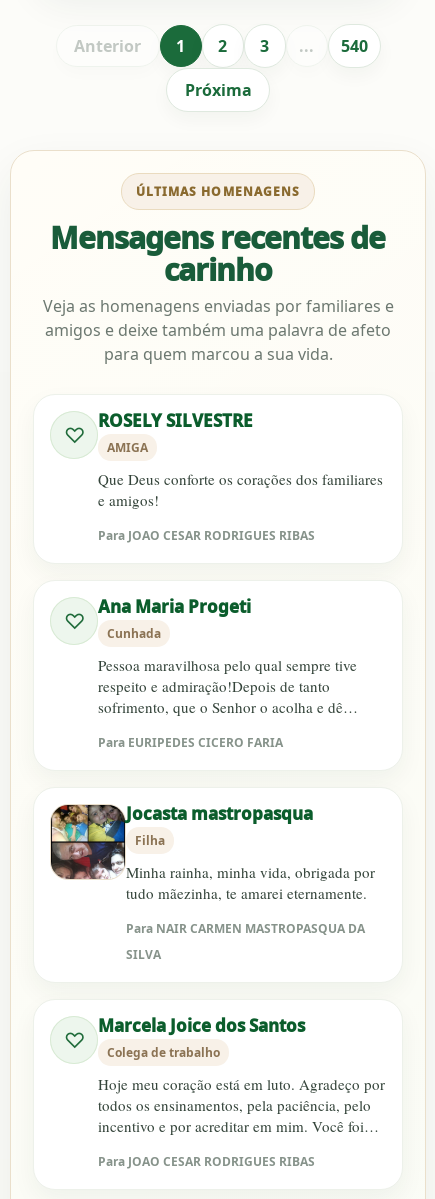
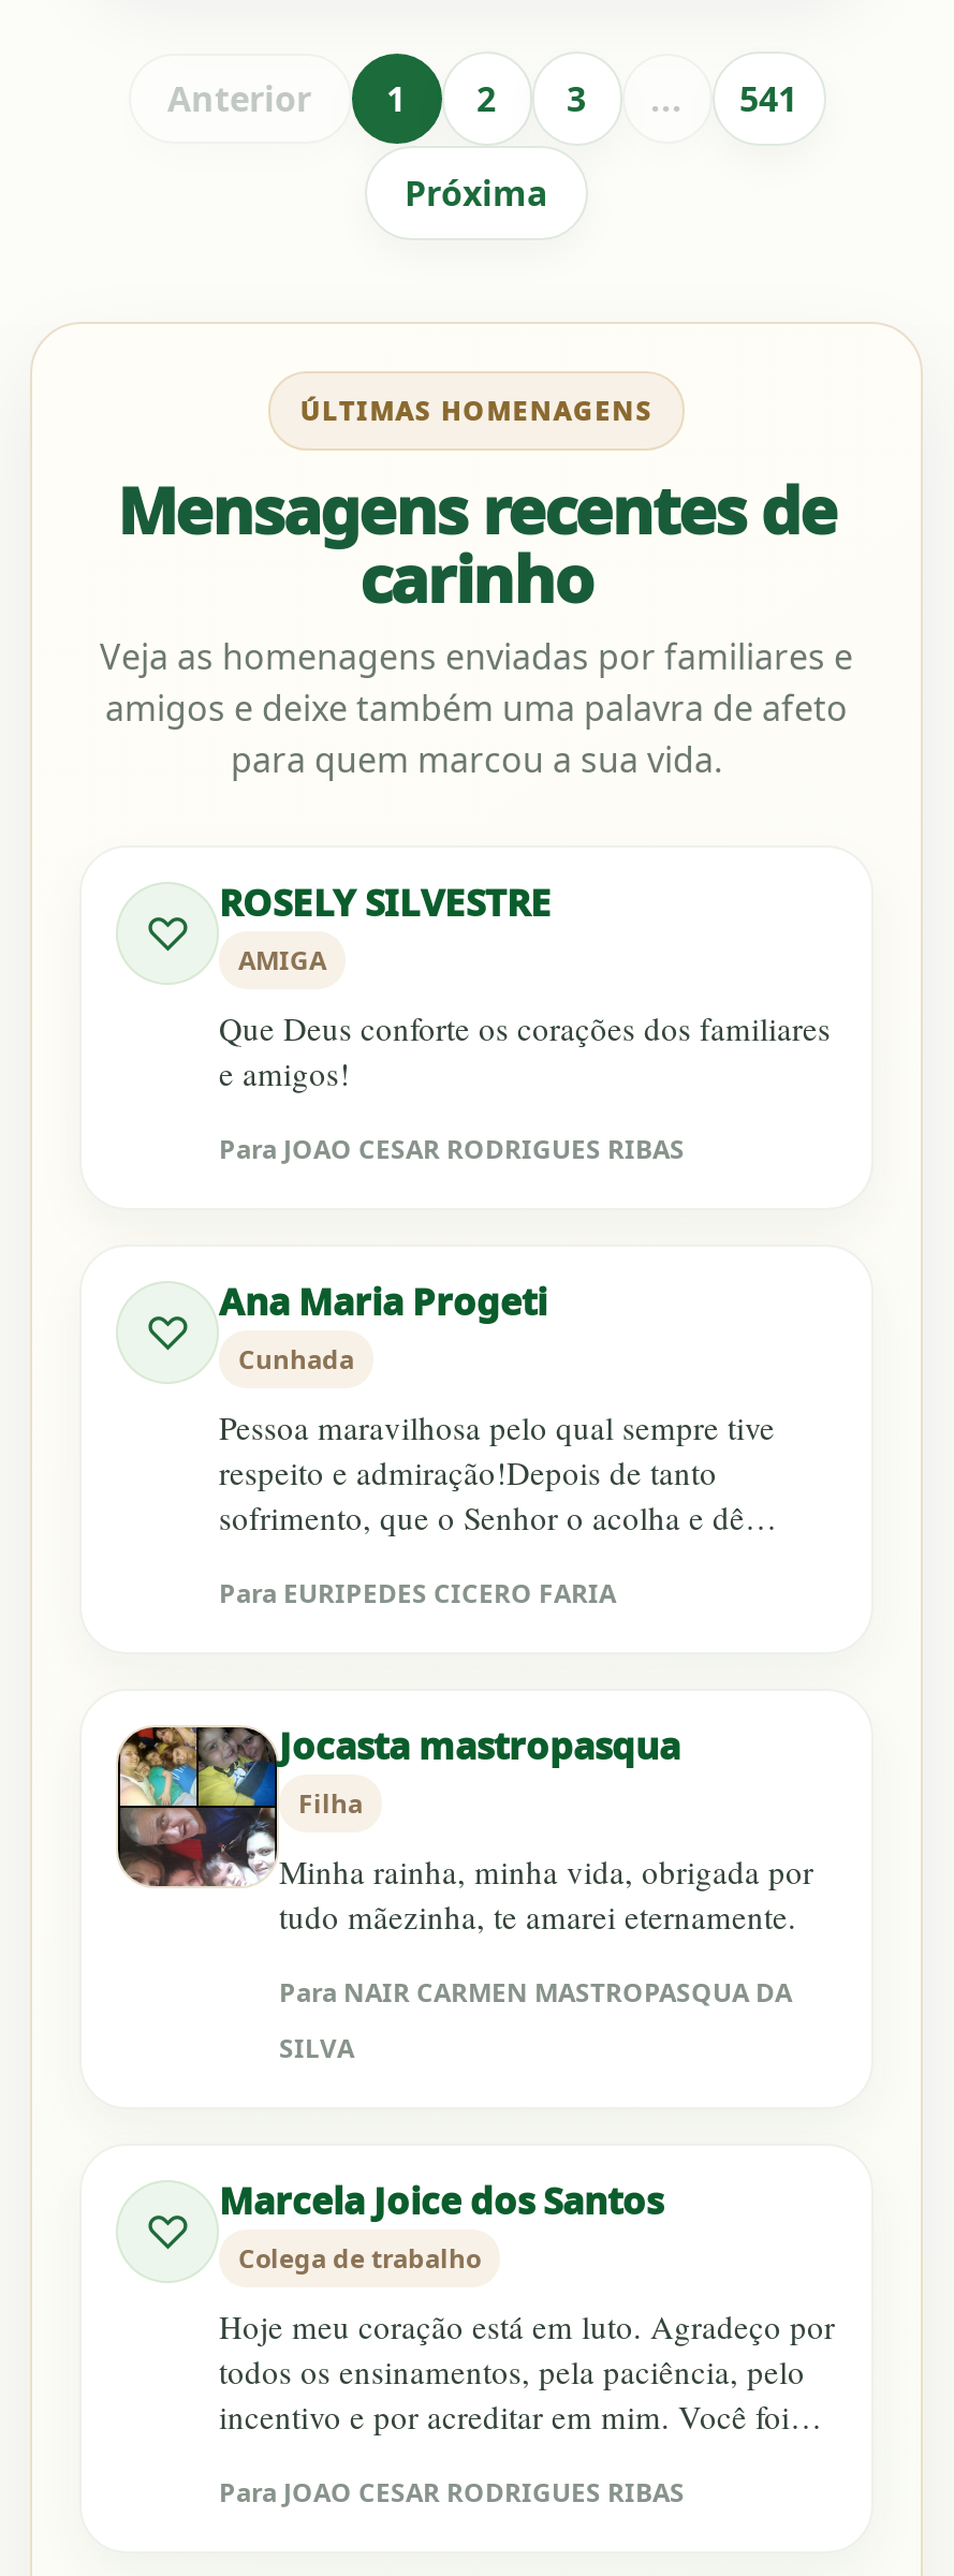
[340,35,367,57] 540 -> [739,76,797,123] 541

